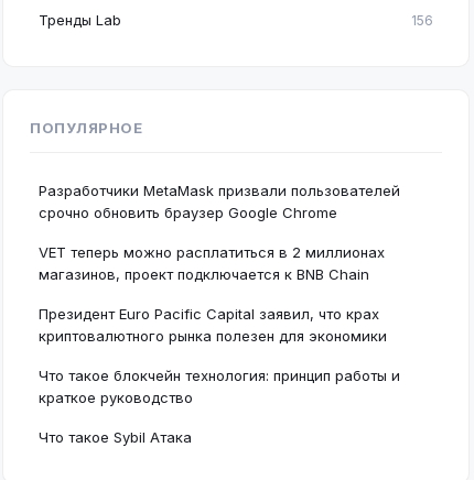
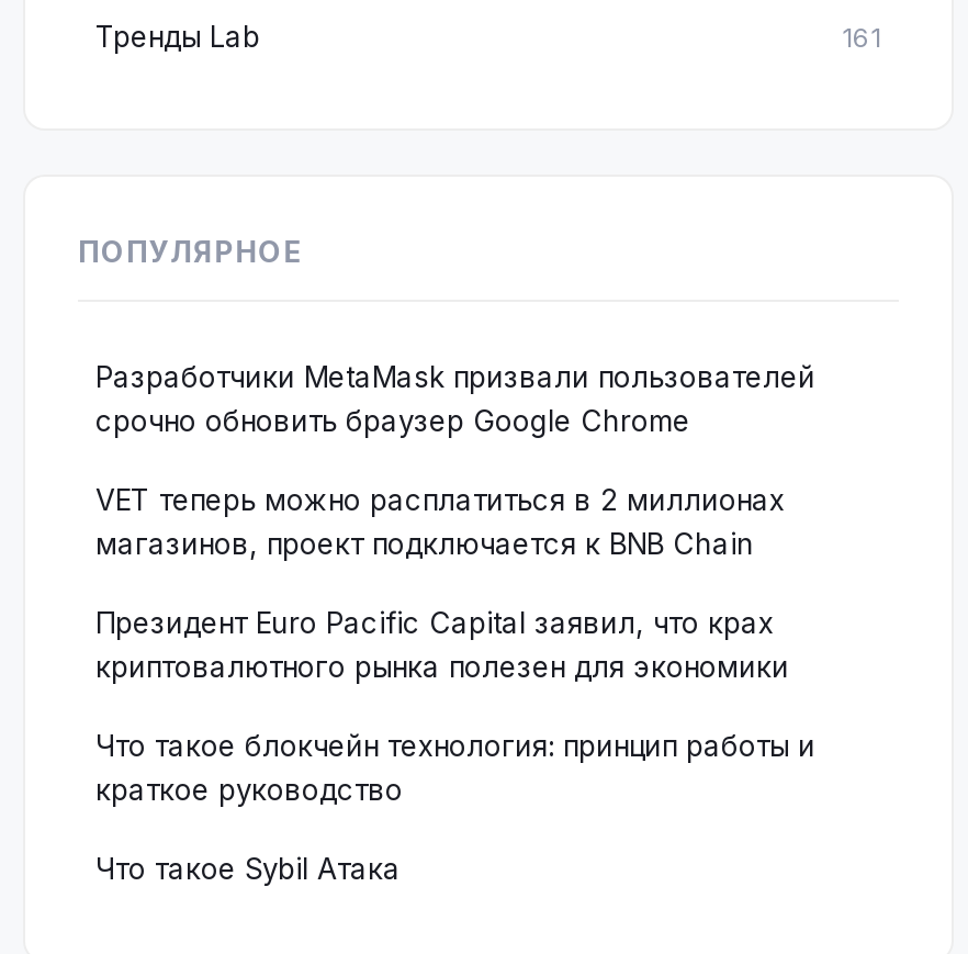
[411,12,433,28] 156 -> [842,20,881,53] 161

